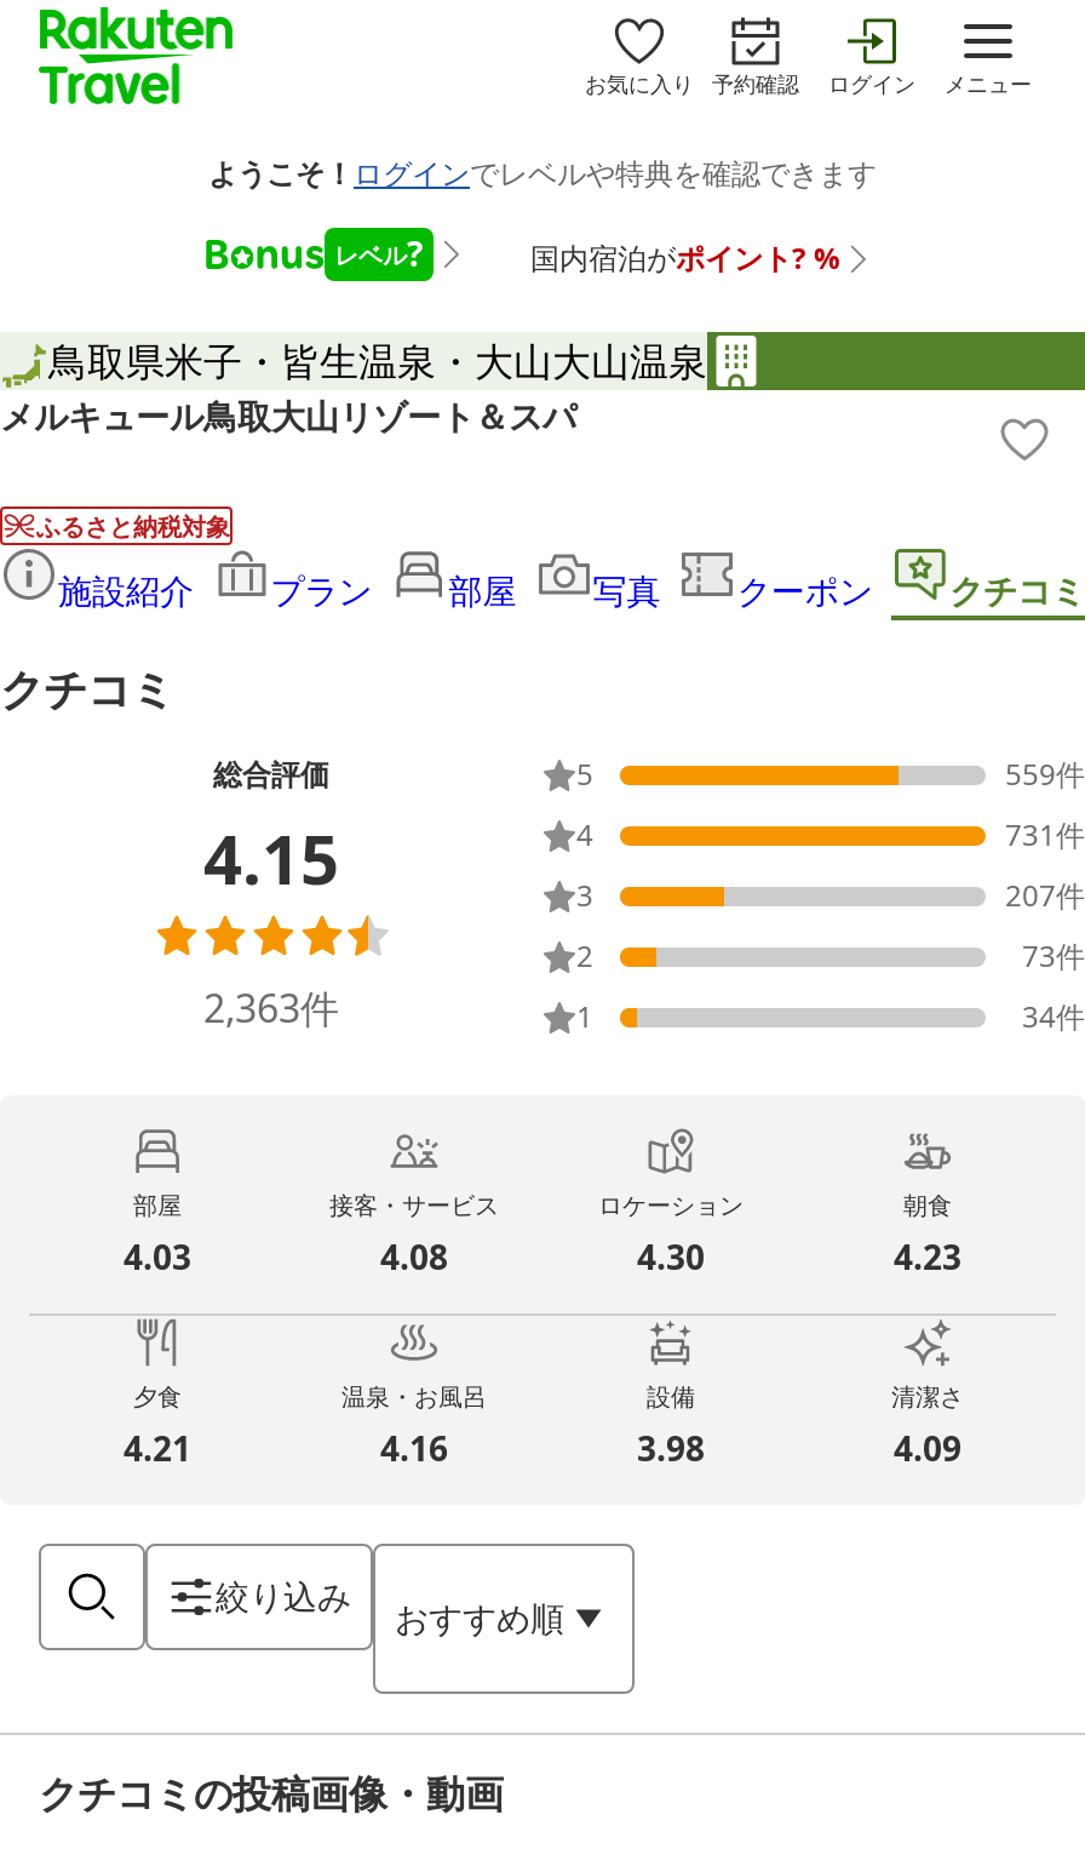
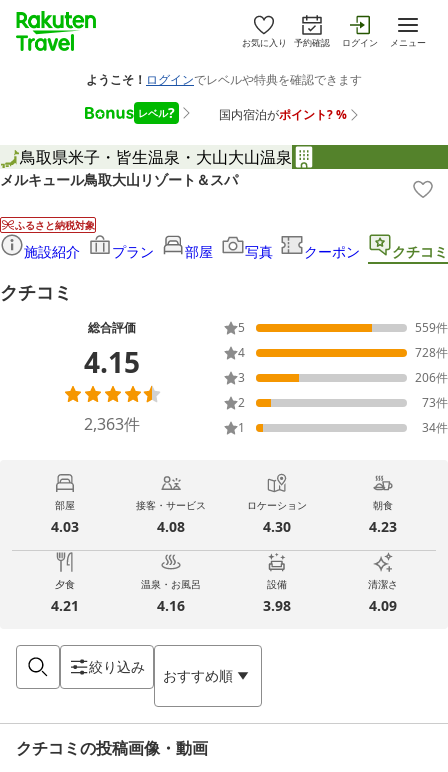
[1005,815,1085,856] 731件 -> [415,344,448,361] 728件
[1005,875,1085,916] 207件 -> [415,369,448,386] 206件

